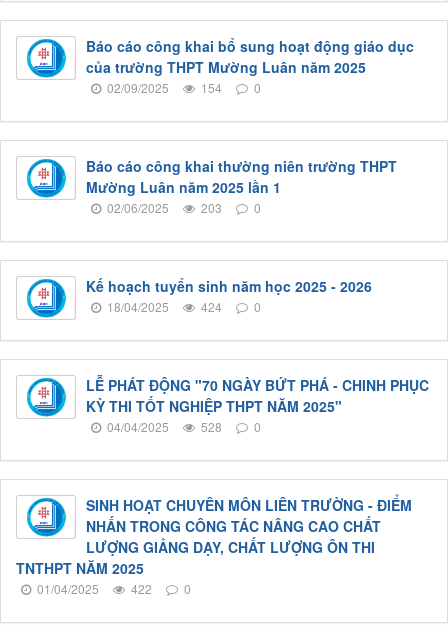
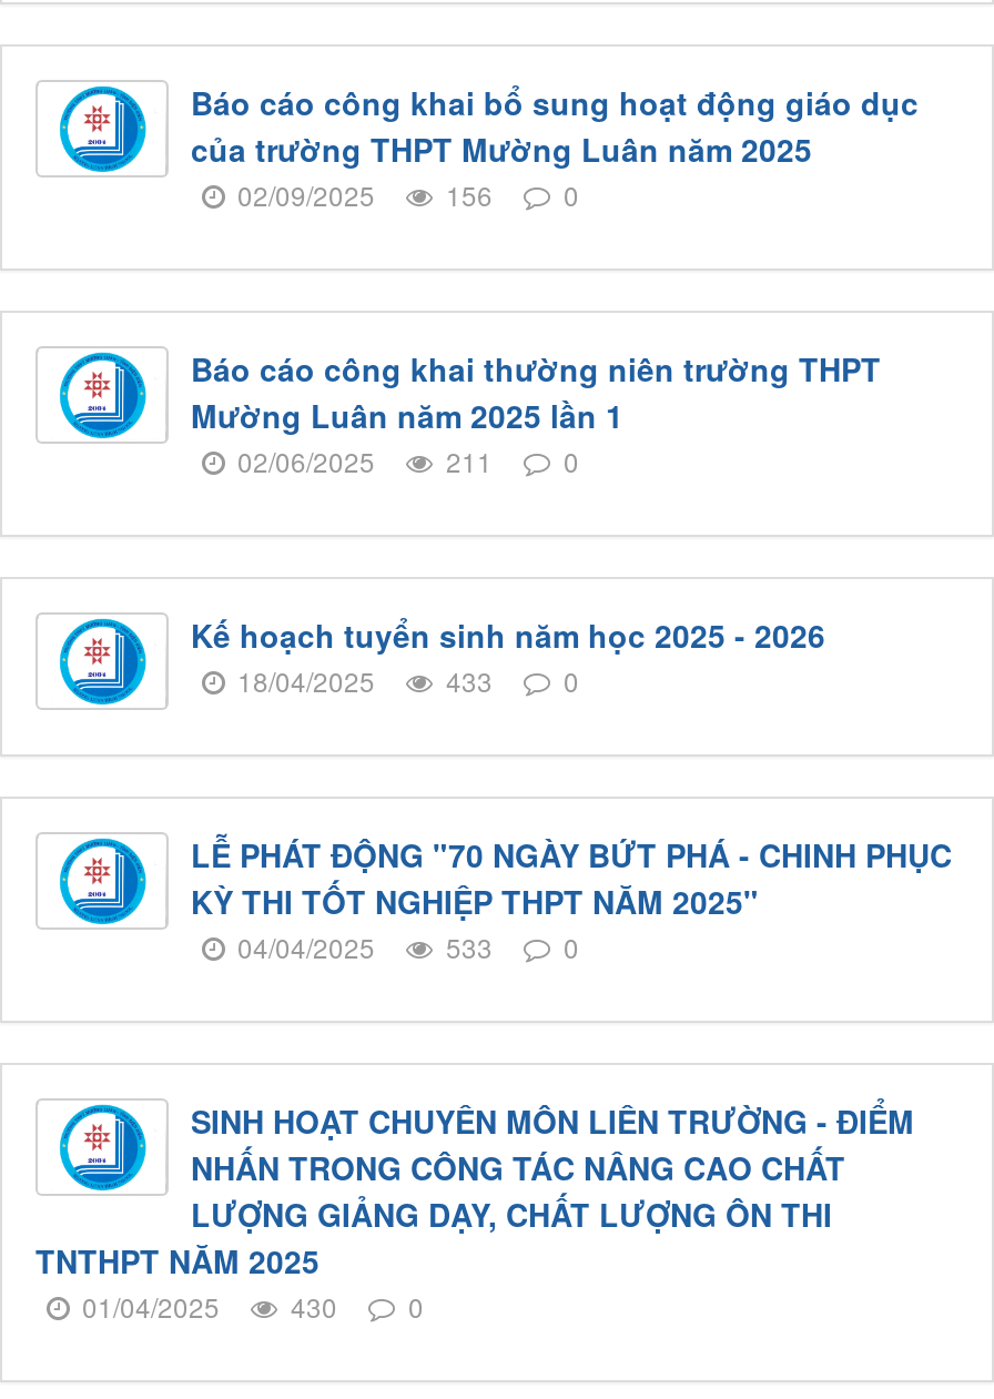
[104,79,261,96] 02/09/2025 154 0 -> [231,175,579,213] 02/09/2025 156 0
[104,199,261,216] 02/06/2025 203 0 -> [231,442,579,479] 02/06/2025 211 0
[104,298,261,315] 18/04/2025 424 0 -> [231,661,579,699] 18/04/2025 433 0
[104,418,261,435] 04/04/2025 528 0 -> [231,927,579,965] 04/04/2025 533 0
[34,580,191,597] 01/04/2025 422 0 -> [75,1287,424,1325] 01/04/2025 430 0

